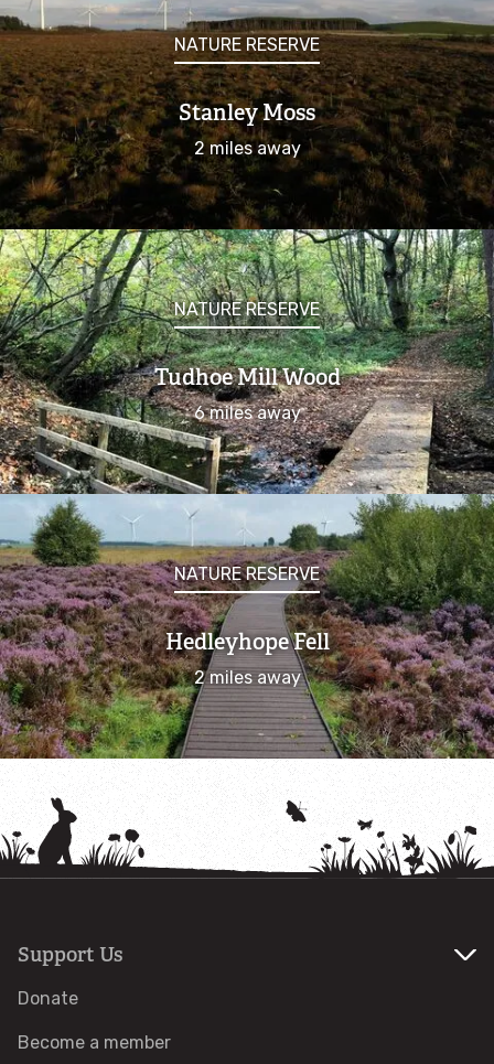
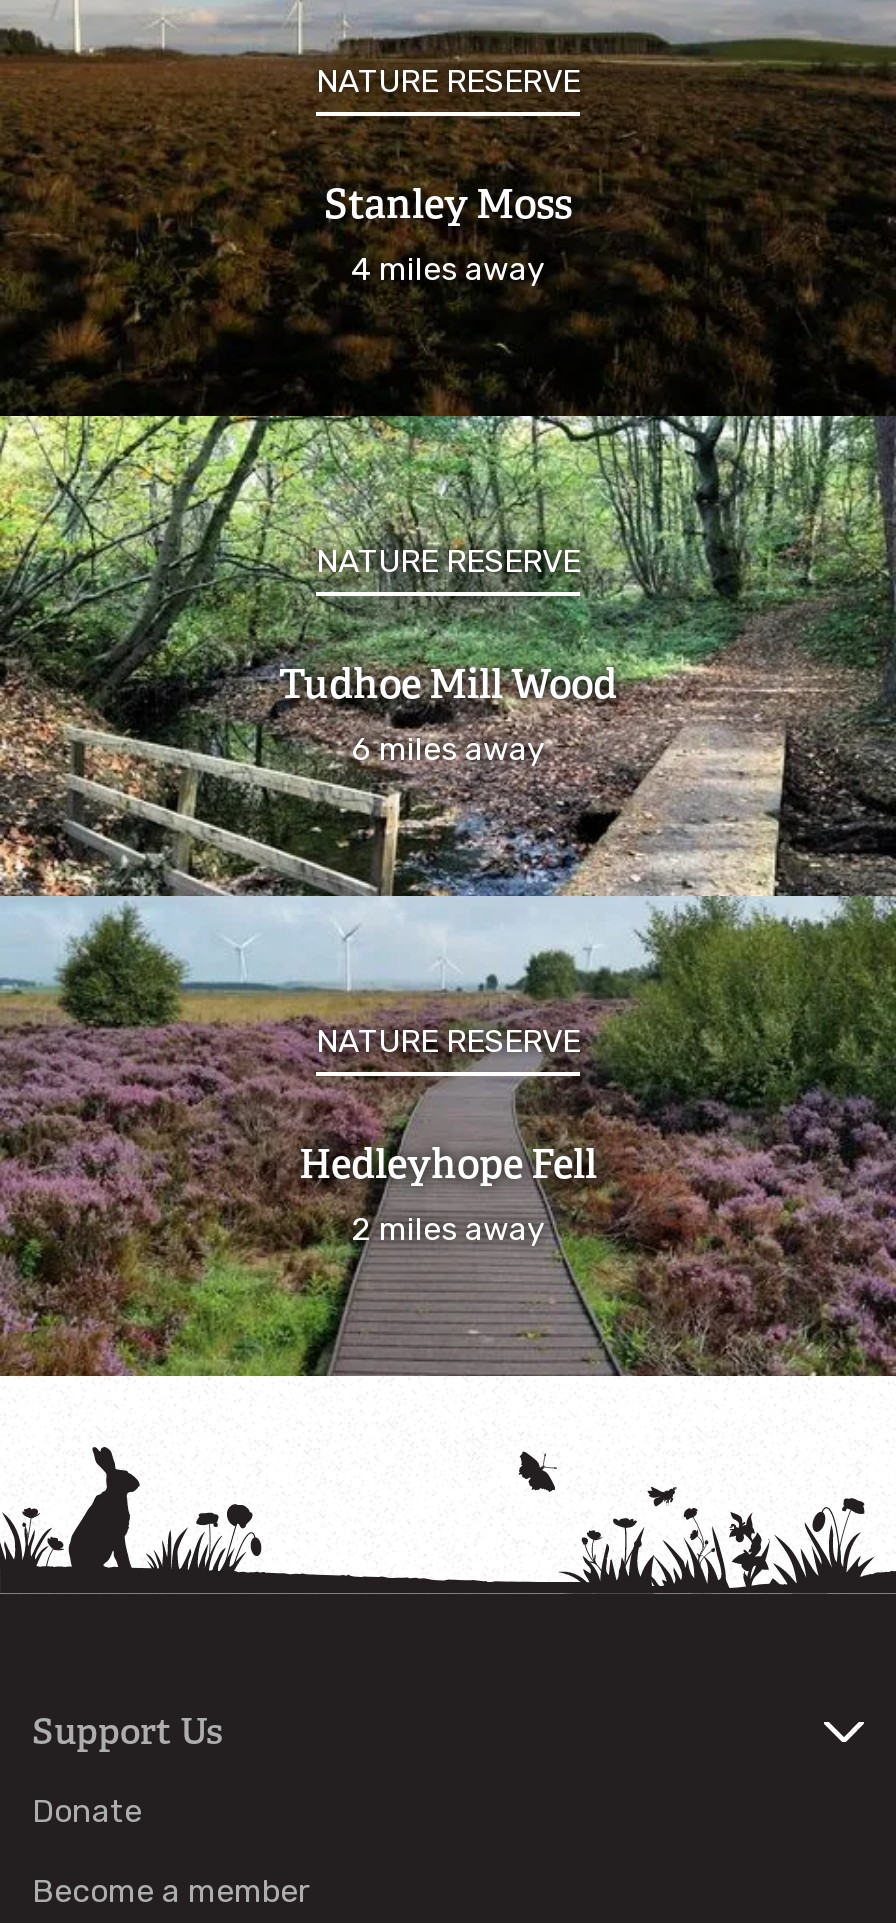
[194,138,300,159] 2 miles away -> [351,250,545,288] 4 miles away

